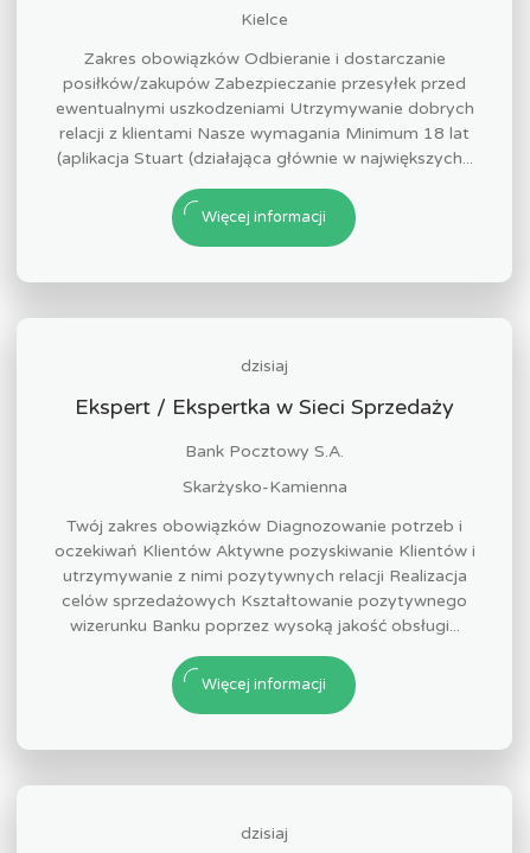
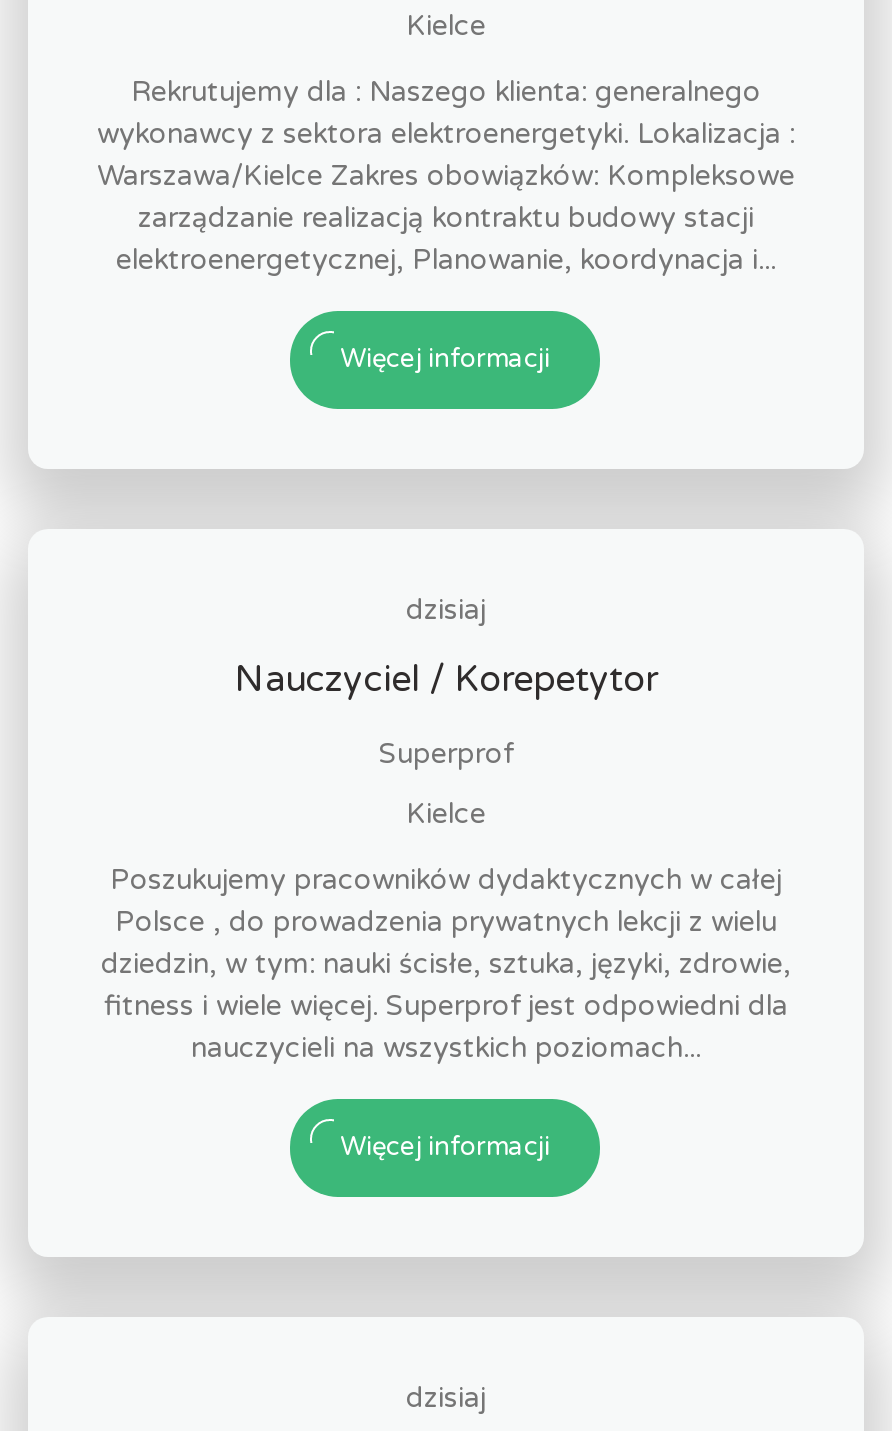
[55,49,474,168] Zakres obowiązków Odbieranie i dostarczanie | posiłków/zakupów Zabezpieczanie przesyłek przed | ewentualnymi uszkodzeniami Utrzymywanie dobrych | relacji z klientami Nasze wymagania Minimum 18 lat | (aplikacja Stuart (działająca głównie w największych... -> [97,75,795,277] Rekrutujemy dla : Naszego klienta: generalnego | wykonawcy z sektora elektroenergetyki. Lokalizacja : | Warszawa/Kielce Zakres obowiązków: Kompleksowe | zarządzanie realizacją kontraktu budowy stacji | elektroenergetycznej, Planowanie, koordynacja i...
[75,394,454,420] Ekspert / Ekspertka w Sieci Sprzedaży -> [235,657,657,701] Nauczyciel / Korepetytor
[185,441,344,461] Bank Pocztowy S.A. -> [379,737,513,771] Superprof
[182,477,347,497] Skarżysko-Kamienna -> [406,797,486,831] Kielce
[54,516,475,636] Twój zakres obowiązków Diagnozowanie potrzeb i | oczekiwań Klientów Aktywne pozyskiwanie Klientów i | utrzymywanie z nimi pozytywnych relacji Realizacja | celów sprzedażowych Kształtowanie pozytywnego | wizerunku Banku poprzez wysoką jakość obsługi... -> [101,863,791,1065] Poszukujemy pracowników dydaktycznych w całej | Polsce , do prowadzenia prywatnych lekcji z wielu | dziedzin, w tym: nauki ścisłe, sztuka, języki, zdrowie, | fitness i wiele więcej. Superprof jest odpowiedni dla | nauczycieli na wszystkich poziomach...

